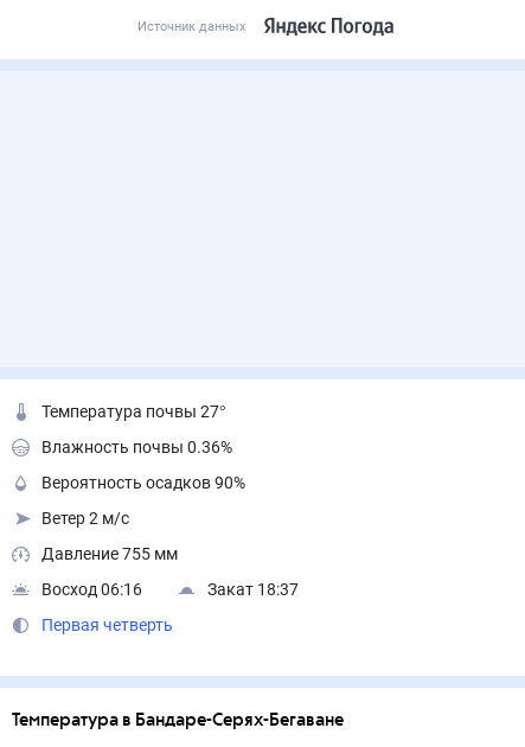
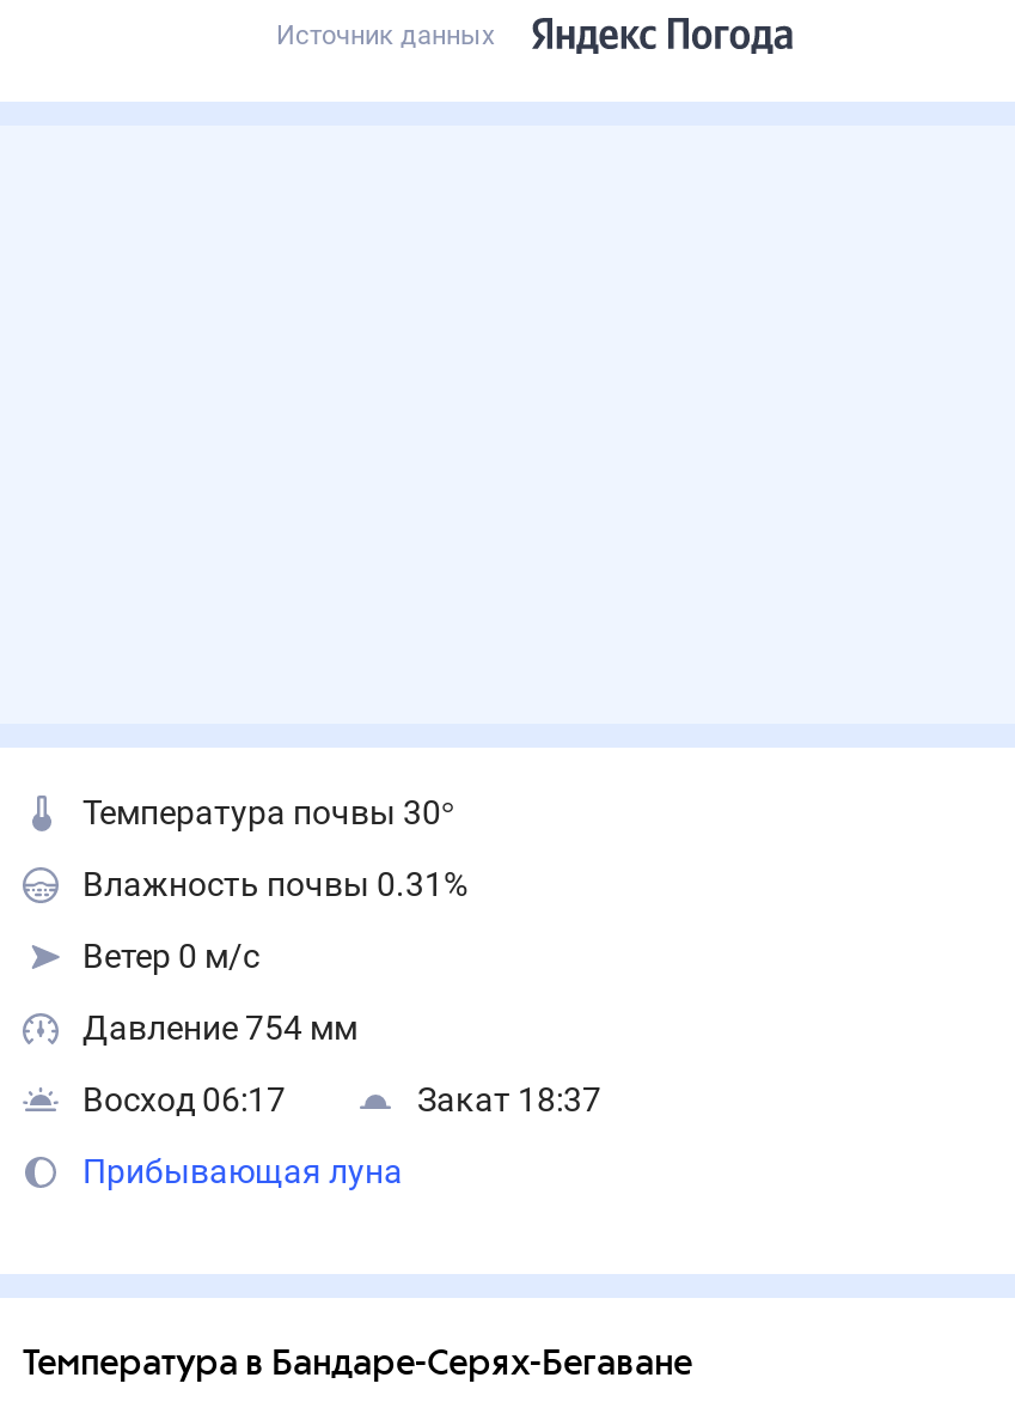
[41,402,245,599] Температура почвы 27° | Влажность почвы 0.36% | Вероятность осадков 90% | Ветер 2 м/с | Давление 755 мм | Восход 06:16 -> [82,793,467,1119] Температура почвы 30° | Влажность почвы 0.31% | Ветер 0 м/с | Давление 754 мм | Восход 06:17
[41,615,173,634] Первая четверть -> [82,1152,403,1190] Прибывающая луна

